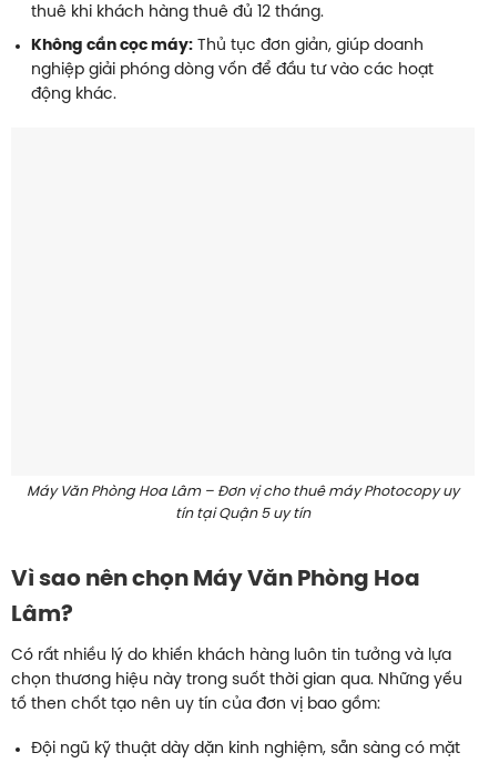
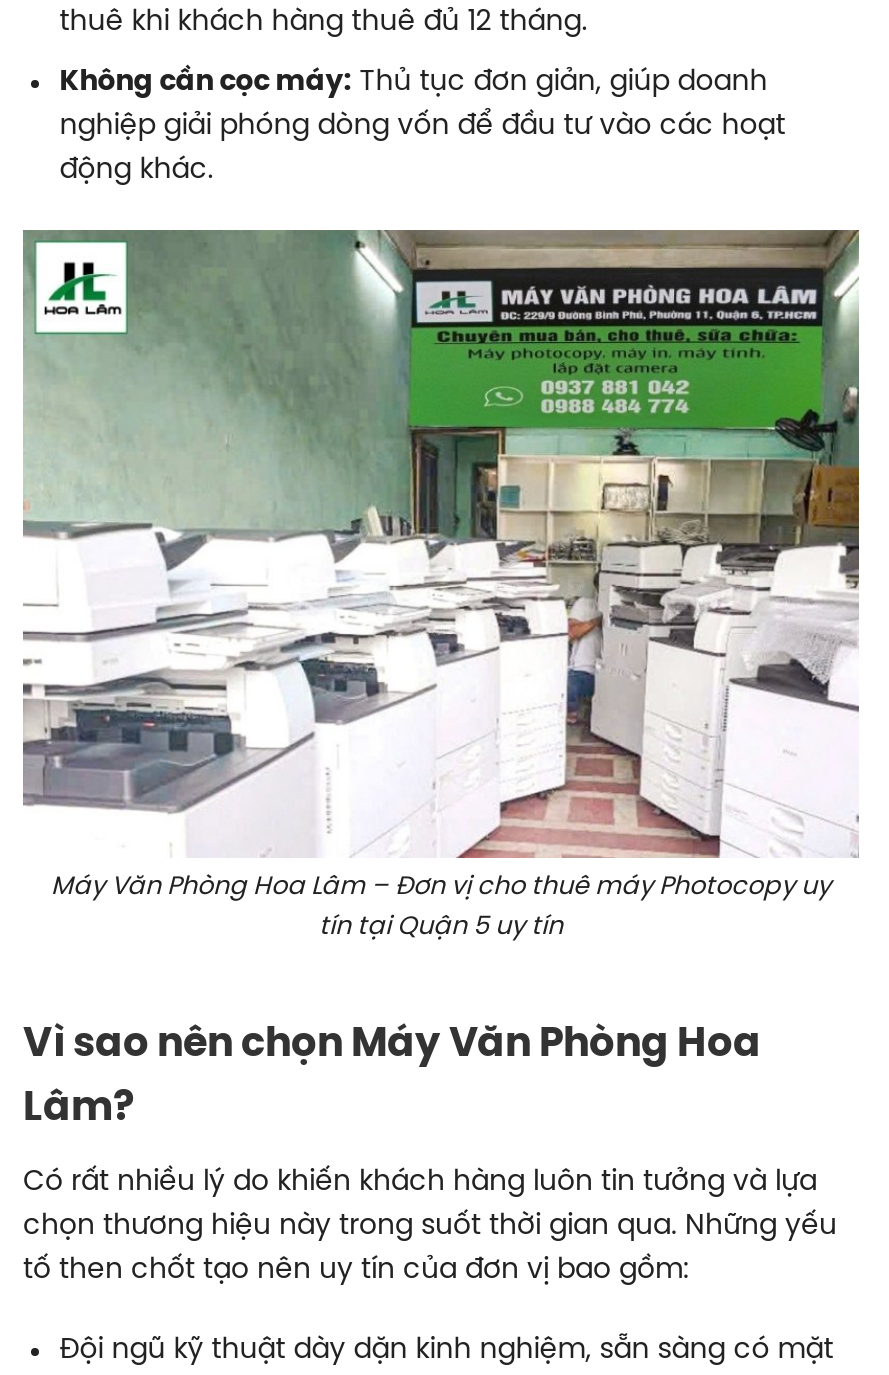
none -> [21,228,861,860] [image]

